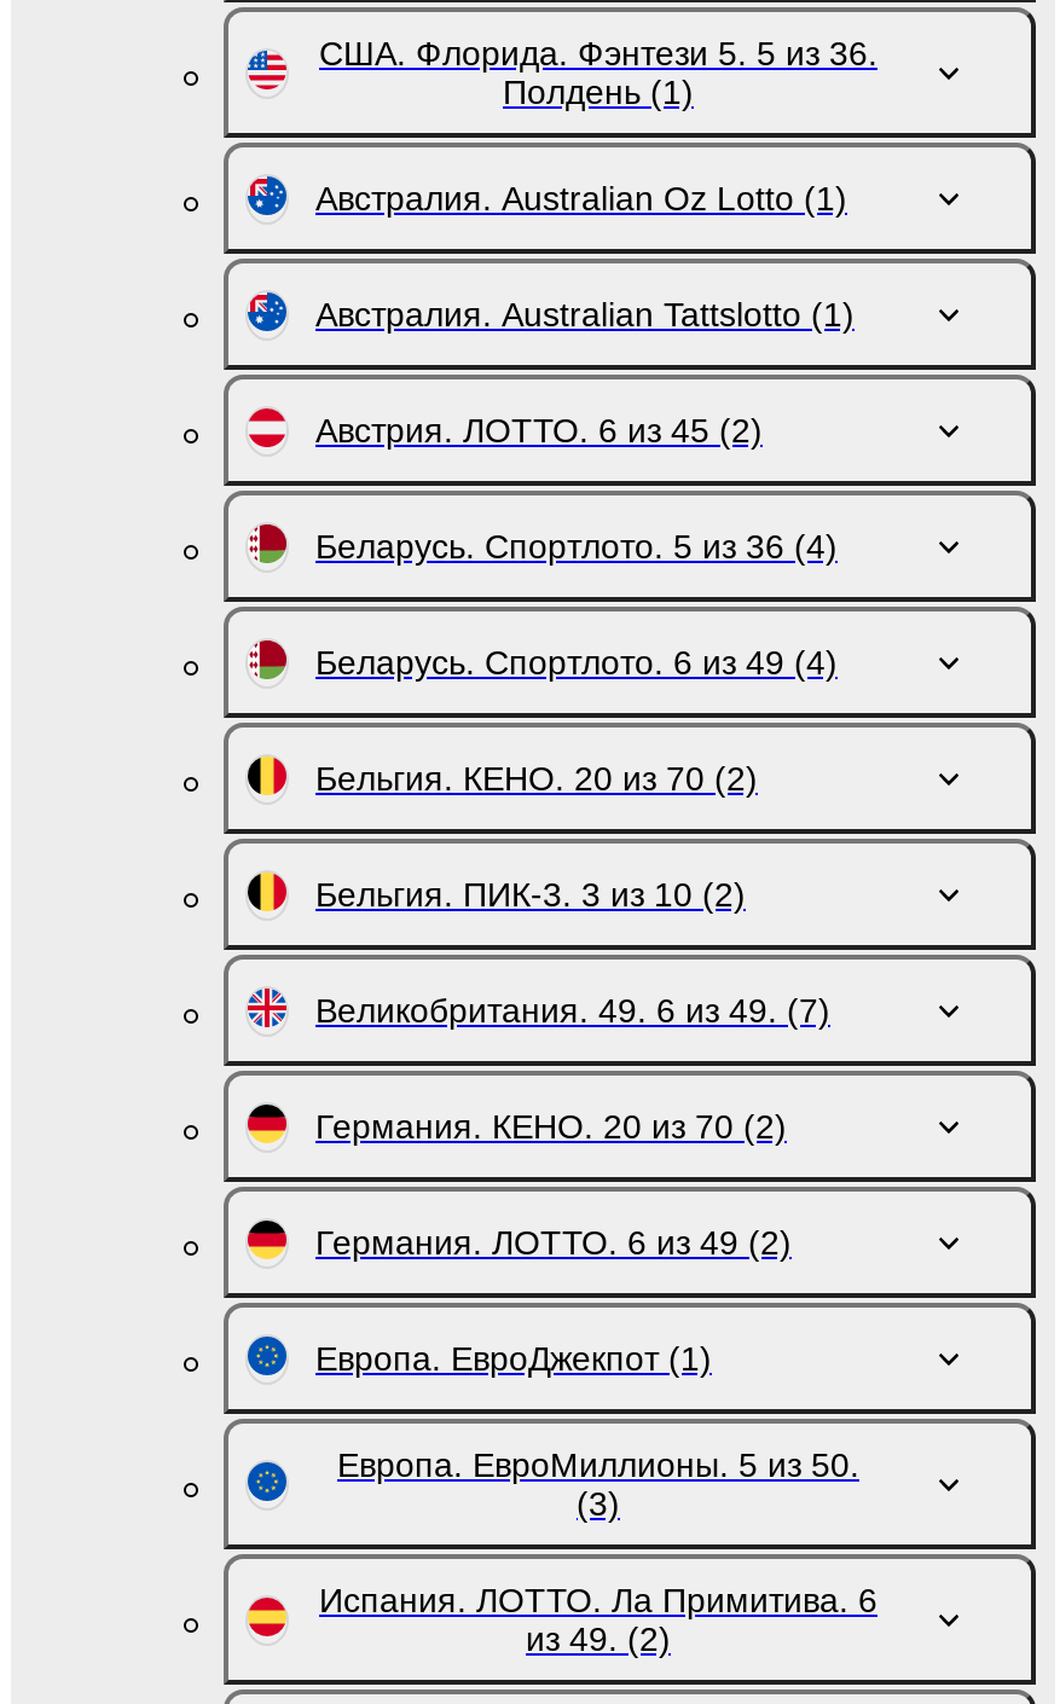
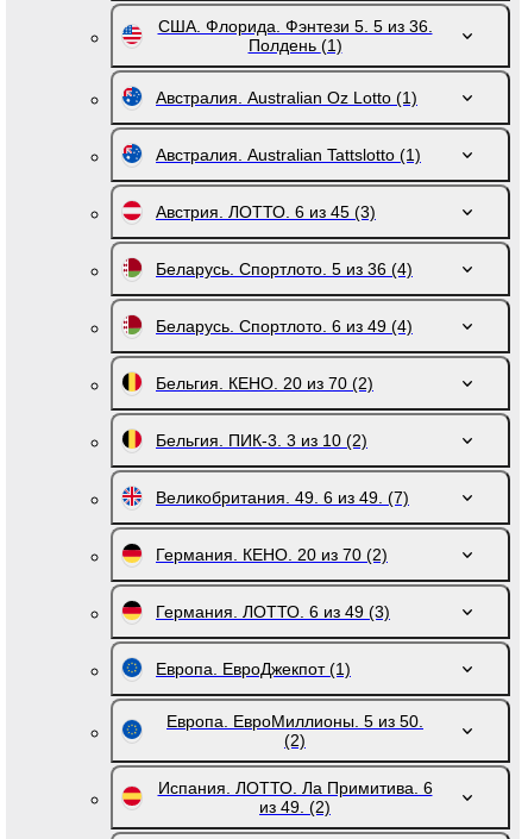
[315,411,763,450] Австрия. ЛОТТО. 6 из 45 (2) -> [156,202,376,221] Австрия. ЛОТТО. 6 из 45 (3)
[315,1223,792,1262] Германия. ЛОТТО. 6 из 49 (2) -> [156,602,390,621] Германия. ЛОТТО. 6 из 49 (3)
[577,1484,620,1523] (3) -> [284,731,306,750] (2)

